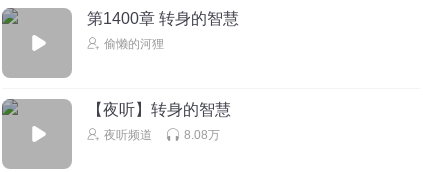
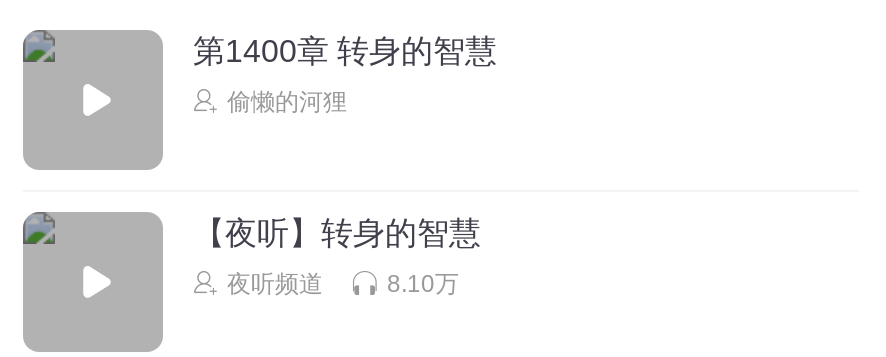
[184,127,220,141] 8.08万 -> [387,269,459,297] 8.10万

